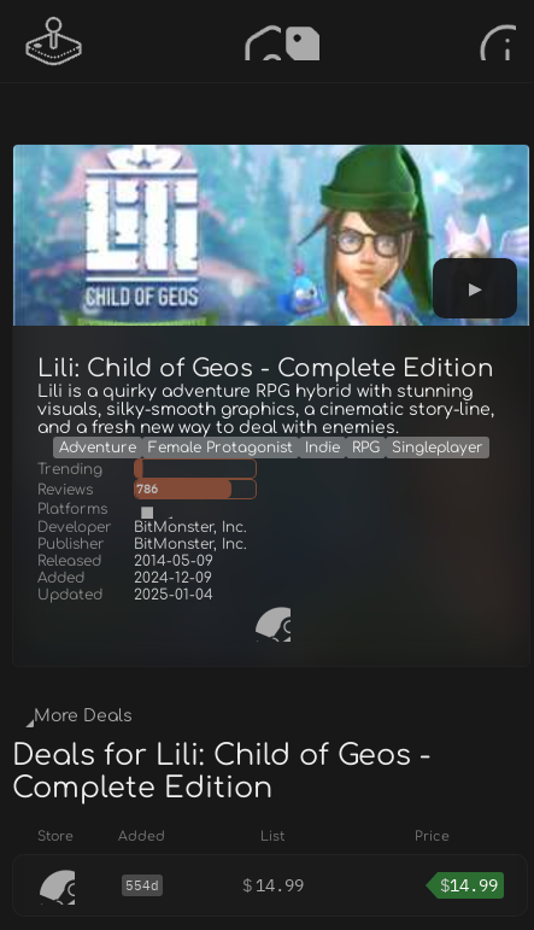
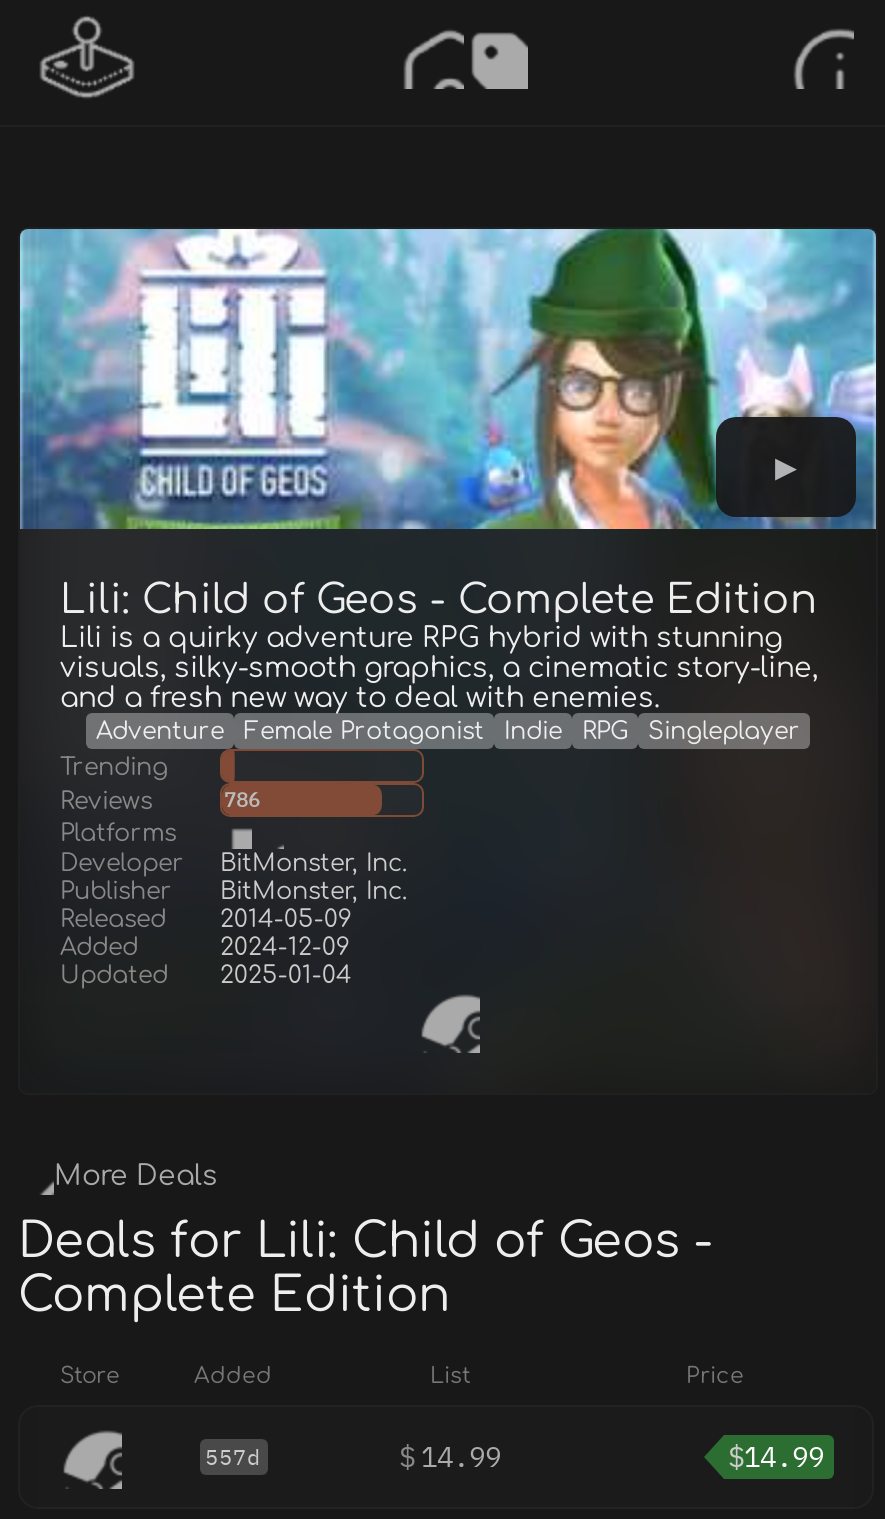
[125,877,159,894] 554d -> [205,1443,261,1471] 557d

